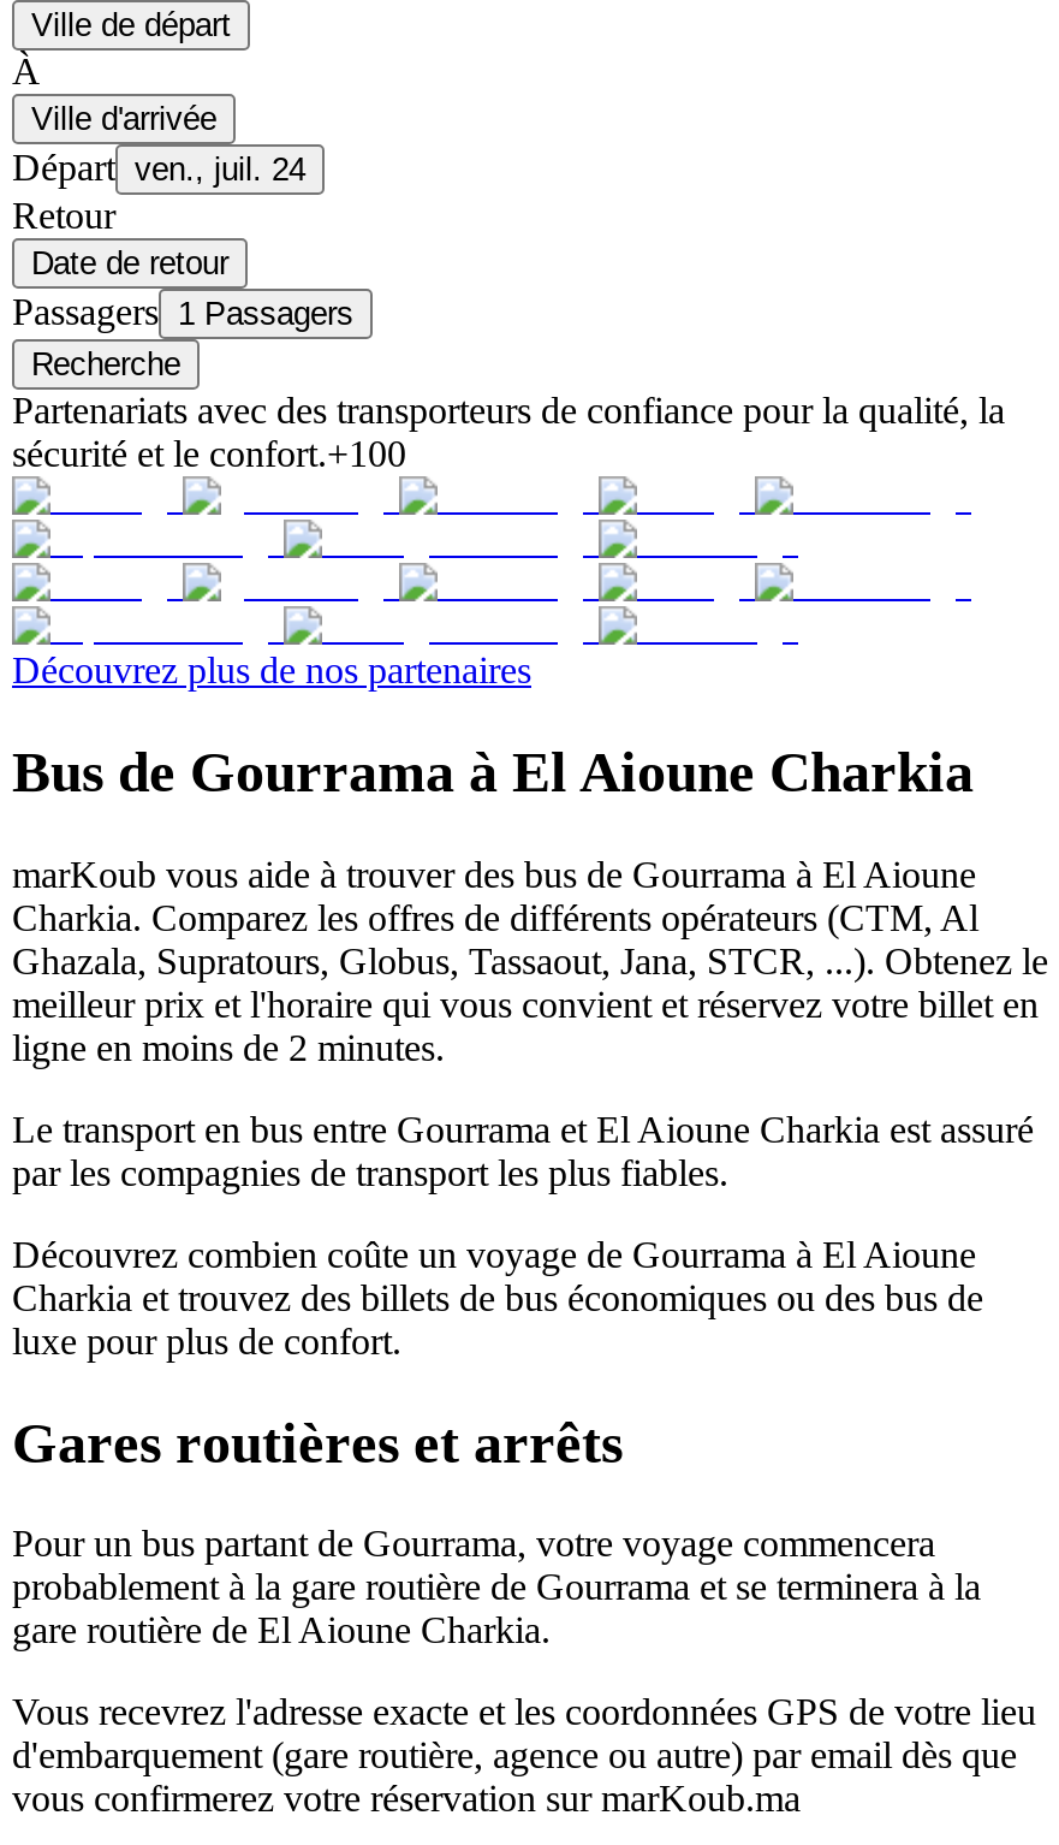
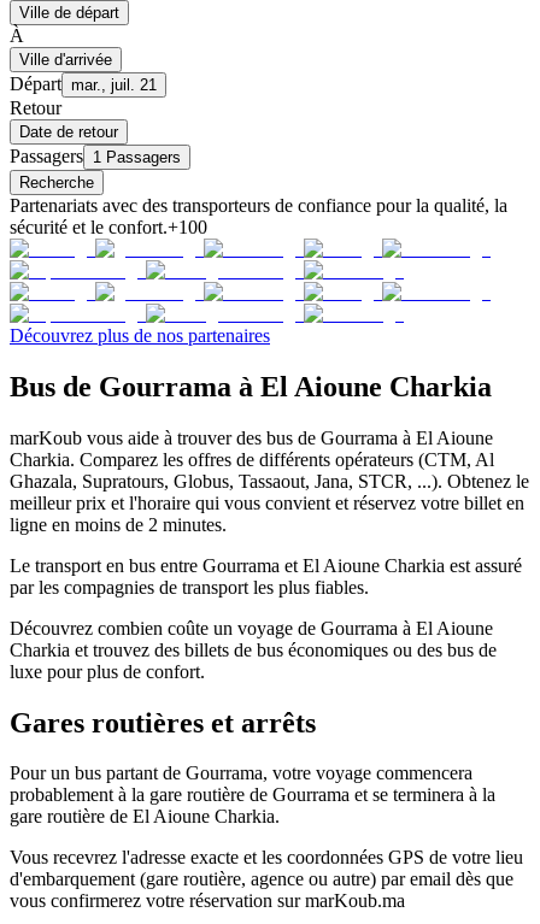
[12,146,305,187] Départ ven., juil. 24 -> [10,73,157,94] Départ mar., juil. 21

